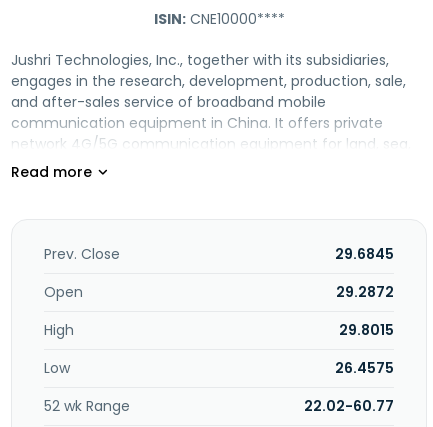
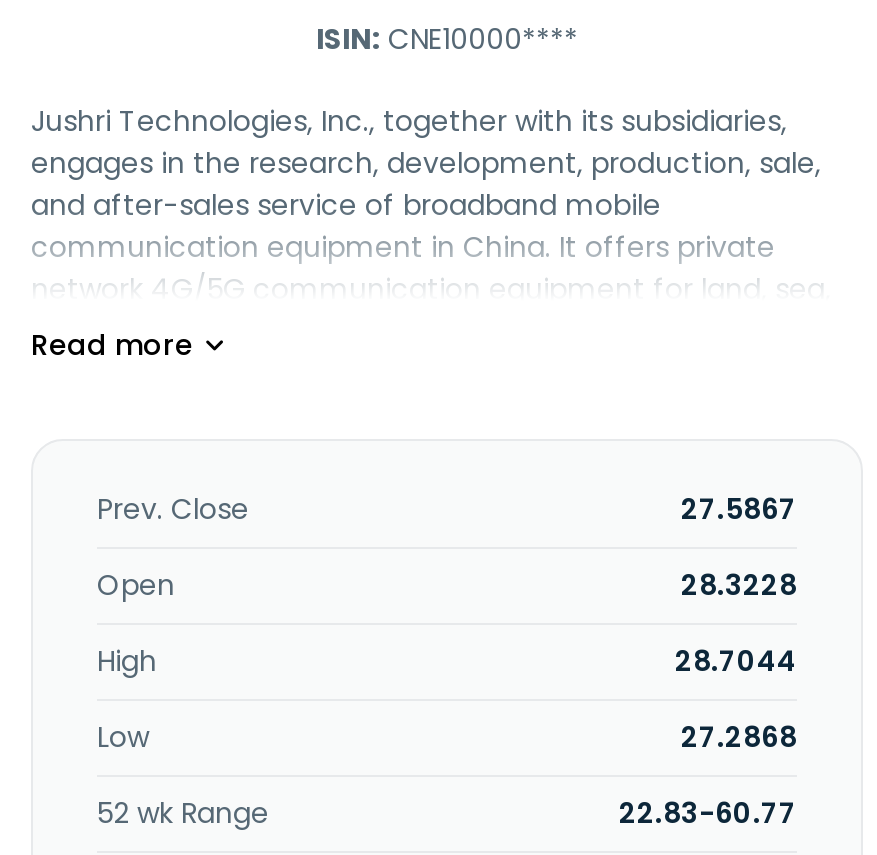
[335,244,394,264] 29.6845 -> [681,489,797,529] 27.5867
[336,282,394,302] 29.2872 -> [681,565,797,605] 28.3228
[339,320,394,340] 29.8015 -> [675,641,797,681] 28.7044
[335,358,394,378] 26.4575 -> [681,717,797,757] 27.2868
[304,396,394,416] 22.02-60.77 -> [619,793,797,833] 22.83-60.77

